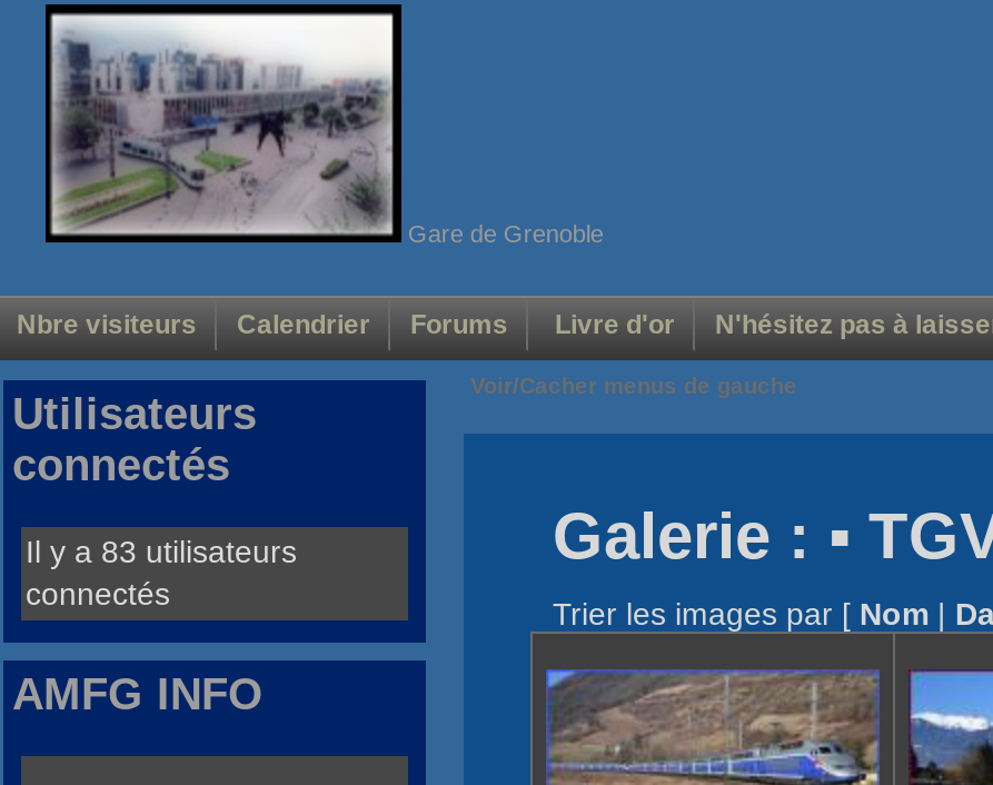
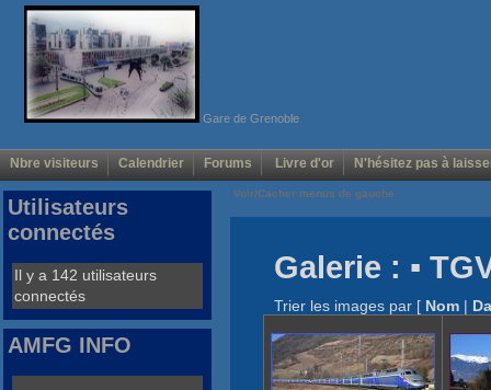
[26,535,297,570] Il y a 83 utilisateurs -> [14,267,157,284] Il y a 142 utilisateurs

